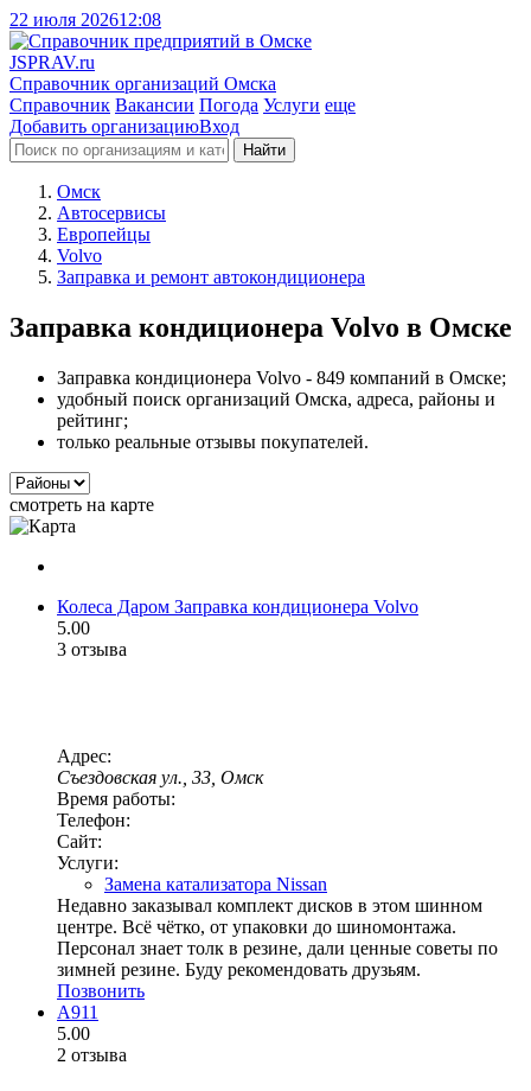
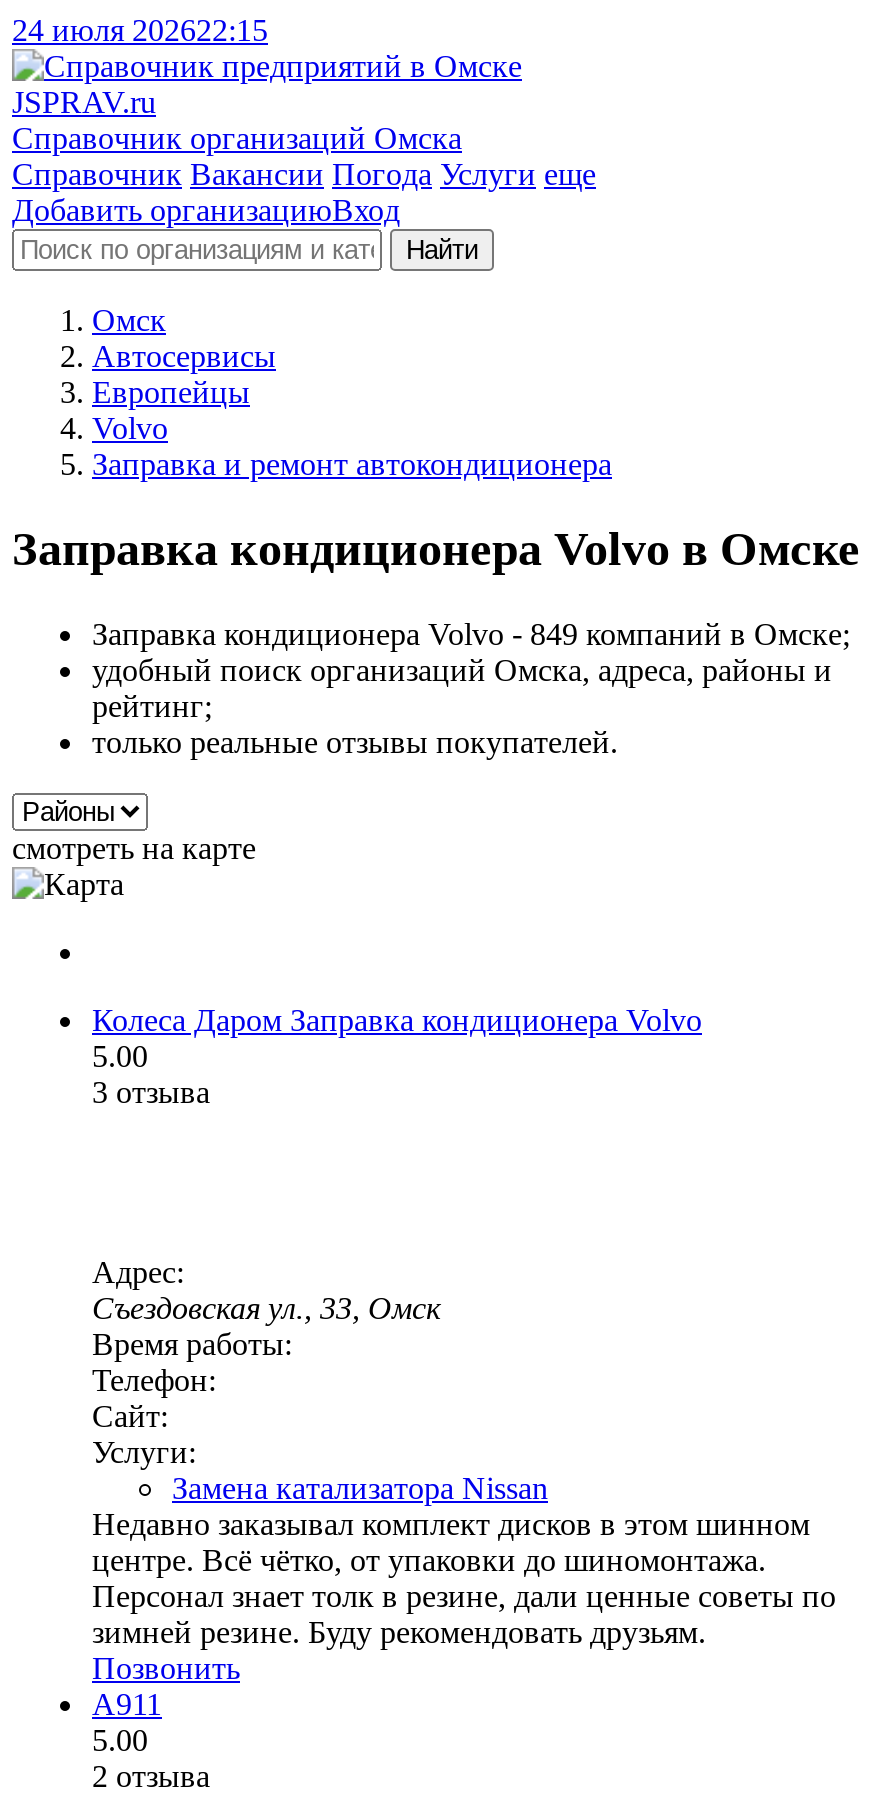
[9,9,161,30] 22 июля 202612:08 -> [12,13,268,47] 24 июля 202622:15

